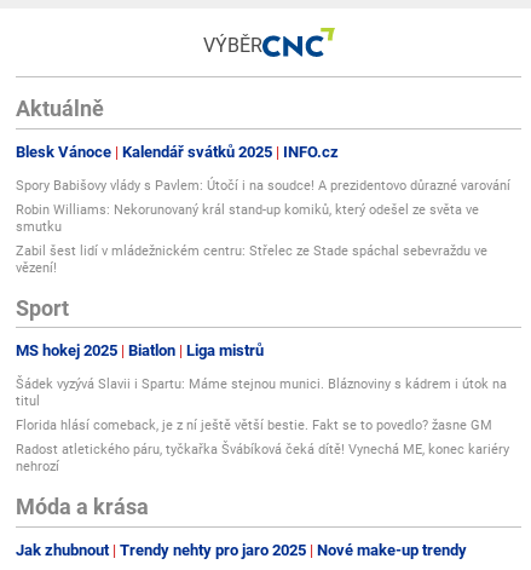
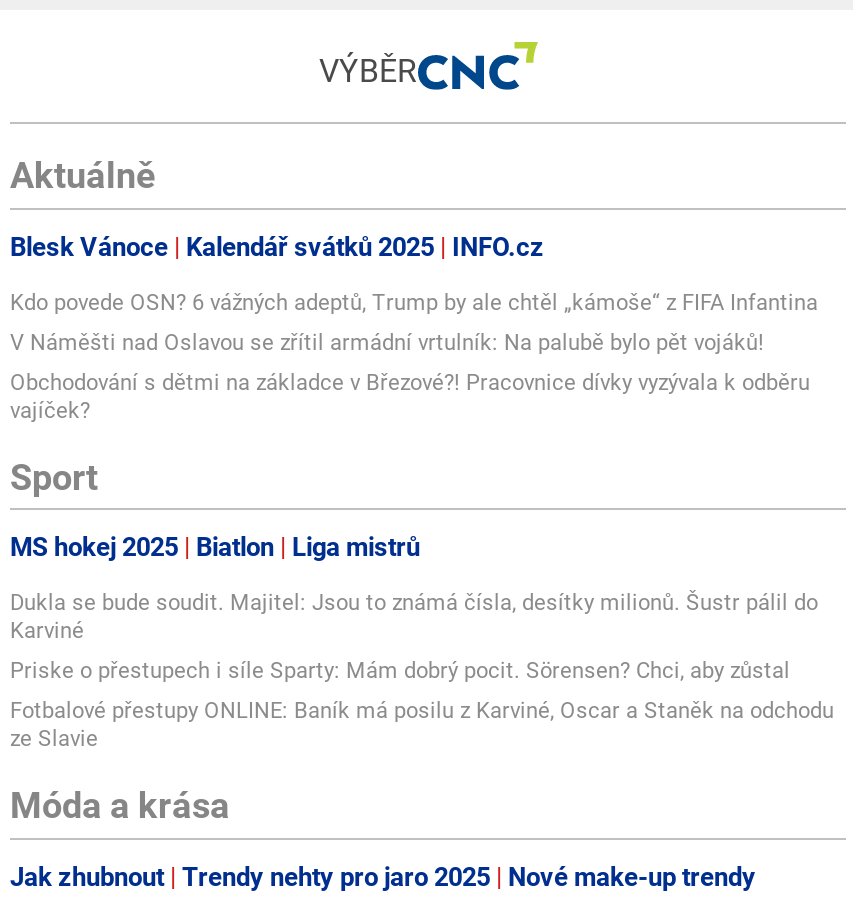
[16,178,510,193] Spory Babišovy vlády s Pavlem: Útočí i na soudce! A prezidentovo důrazné varování -> [10,289,818,315] Kdo povede OSN? 6 vážných adeptů, Trump by ale chtěl „kámoše“ z FIFA Infantina
[16,202,479,234] Robin Williams: Nekorunovaný král stand-up komiků, který odešel ze světa ve | smutku -> [10,329,764,355] V Náměšti nad Oslavou se zřítil armádní vrtulník: Na palubě bylo pět vojáků!
[16,243,487,276] Zabil šest lidí v mládežnickém centru: Střelec ze Stade spáchal sebevraždu ve | vězení! -> [10,369,810,423] Obchodování s dětmi na základce v Březové?! Pracovnice dívky vyzývala k odběru | vajíček?
[16,377,507,409] Šádek vyzývá Slavii i Spartu: Máme stejnou munici. Bláznoviny s kádrem i útok na | titul -> [10,590,818,644] Dukla se bude soudit. Majitel: Jsou to známá čísla, desítky milionů. Šustr pálil do | Karviné
[16,418,492,433] Florida hlásí comeback, je z ní ještě větší bestie. Fakt se to povedlo? žasne GM -> [10,658,790,684] Priske o přestupech i síle Sparty: Mám dobrý pocit. Sörensen? Chci, aby zůstal
[16,442,509,475] Radost atletického páru, tyčkařka Švábíková čeká dítě! Vynechá ME, konec kariéry | nehrozí -> [10,698,834,752] Fotbalové přestupy ONLINE: Baník má posilu z Karviné, Oscar a Staněk na odchodu | ze Slavie

